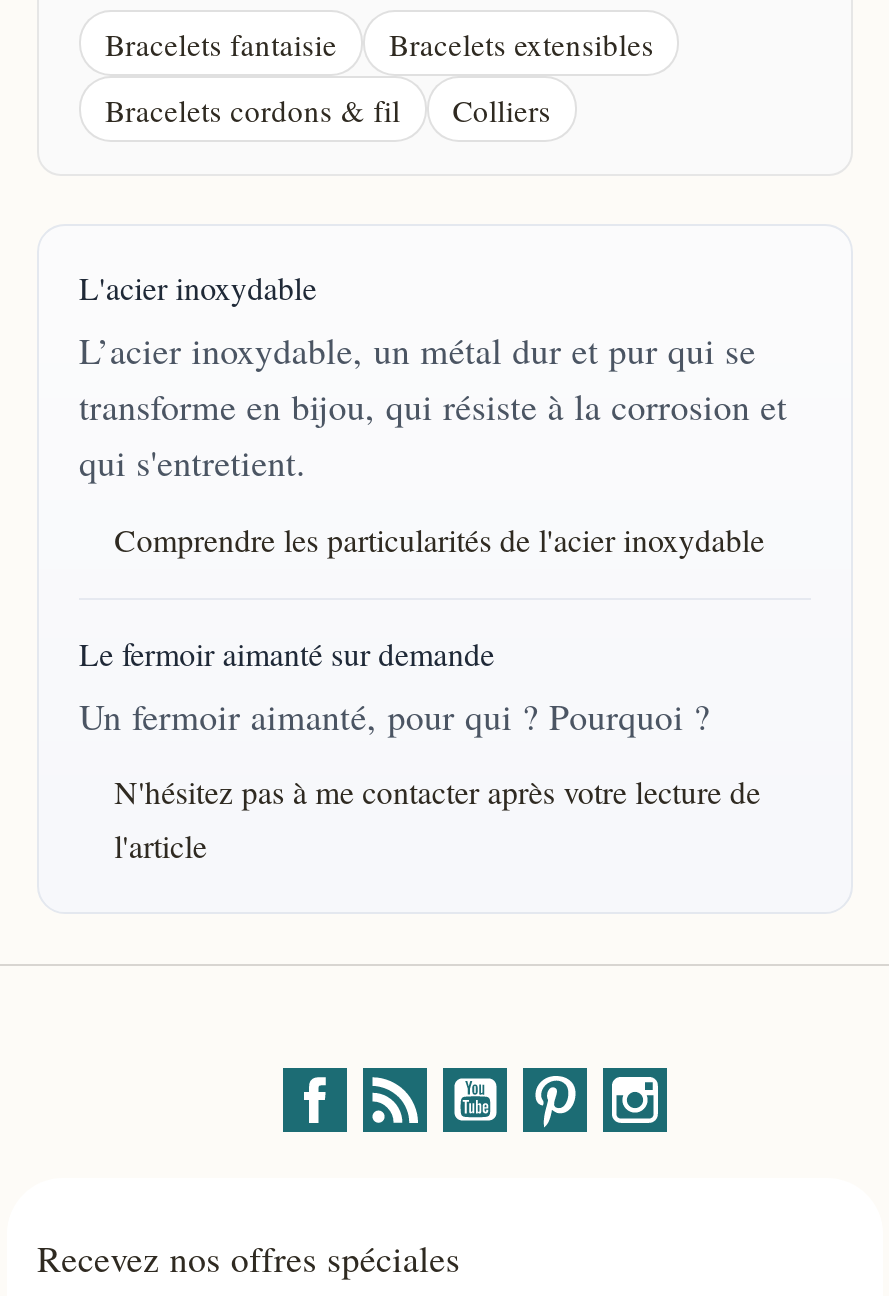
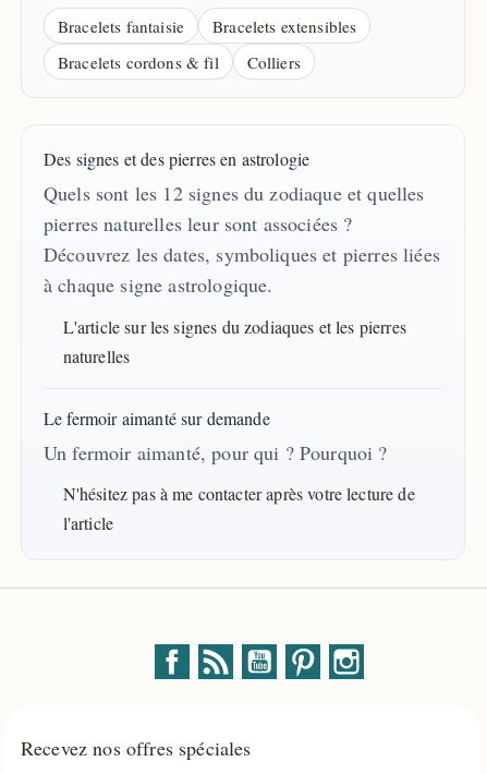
[79,266,787,486] L'acier inoxydable | L’acier inoxydable, un métal dur et pur qui se | transforme en bijou, qui résiste à la corrosion et | qui s'entretient. -> [44,147,440,298] Des signes et des pierres en astrologie | Quels sont les 12 signes du zodiaque et quelles | pierres naturelles leur sont associées ? | Découvrez les dates, symboliques et pierres liées | à chaque signe astrologique.
[114,517,765,559] Comprendre les particularités de l'acier inoxydable -> [63,315,406,367] L'article sur les signes du zodiaques et les pierres | naturelles

